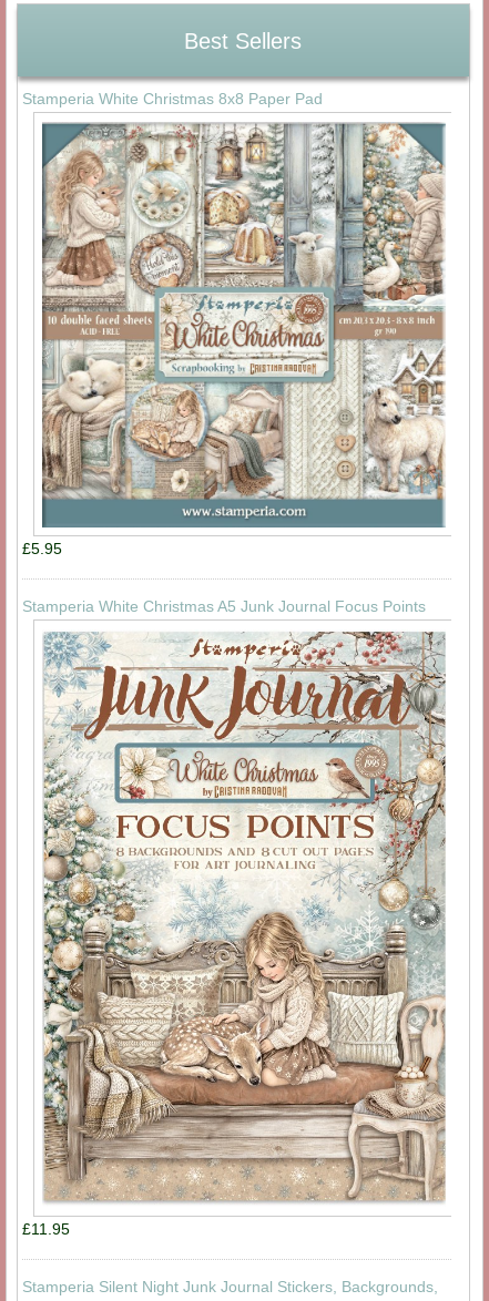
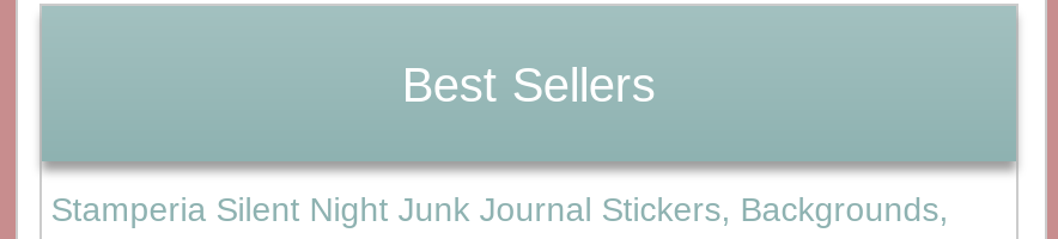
[22,90,322,107] Stamperia White Christmas 8x8 Paper Pad -> none
[22,122,447,615] [image] | £5.95 | Stamperia White Christmas A5 Junk Journal Focus Points -> none
[22,631,447,1237] [image] | £11.95 -> none

